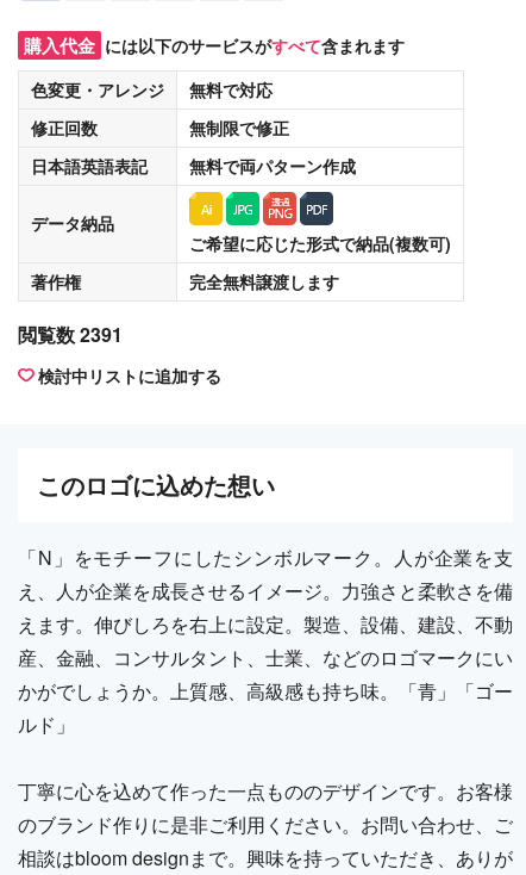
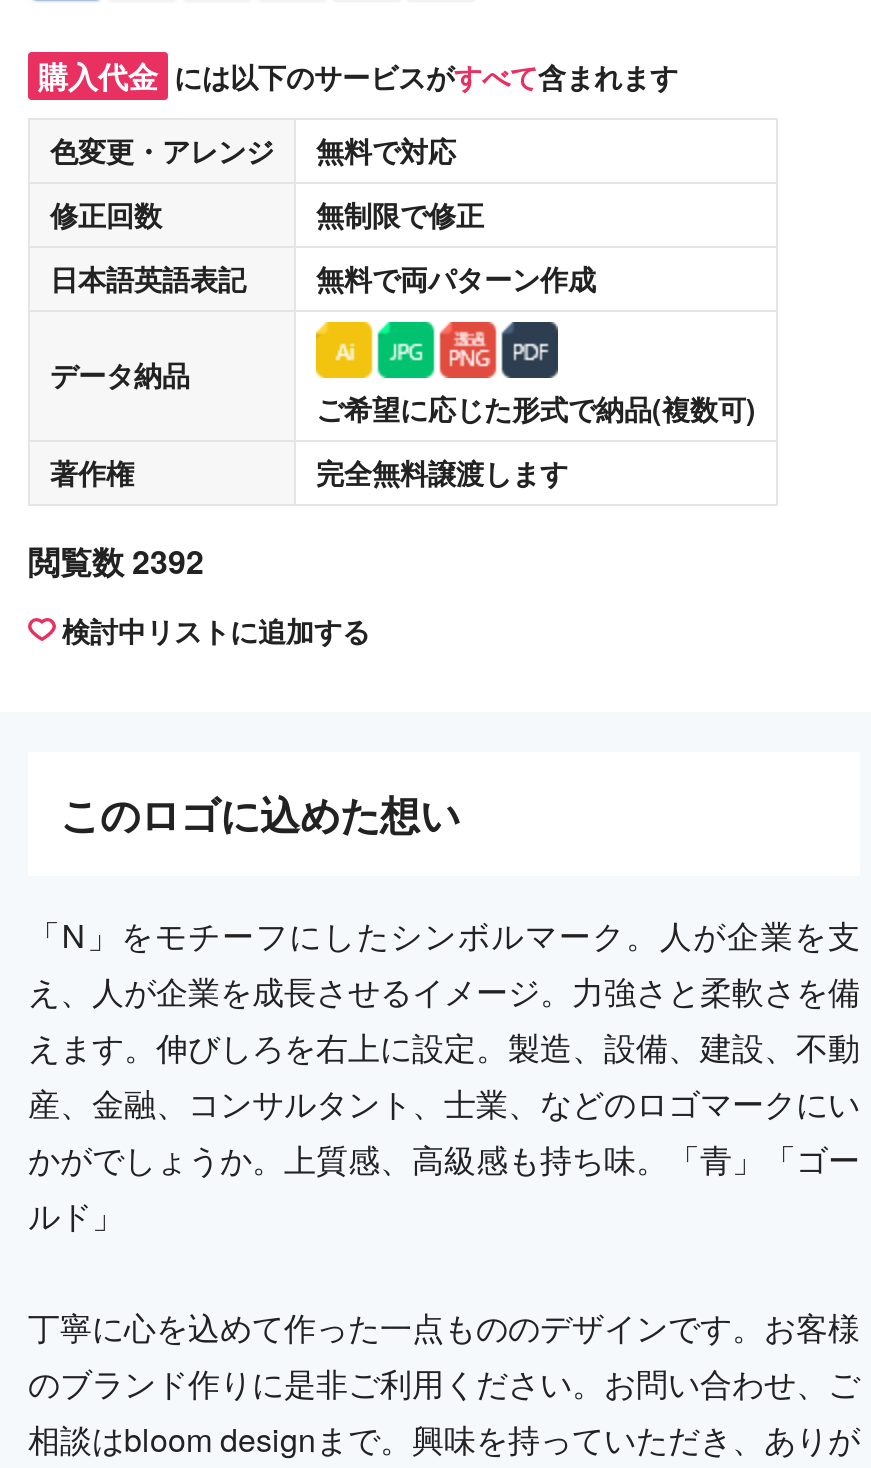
[18,321,123,348] 閲覧数 2391 -> [28,538,204,584] 閲覧数 2392

